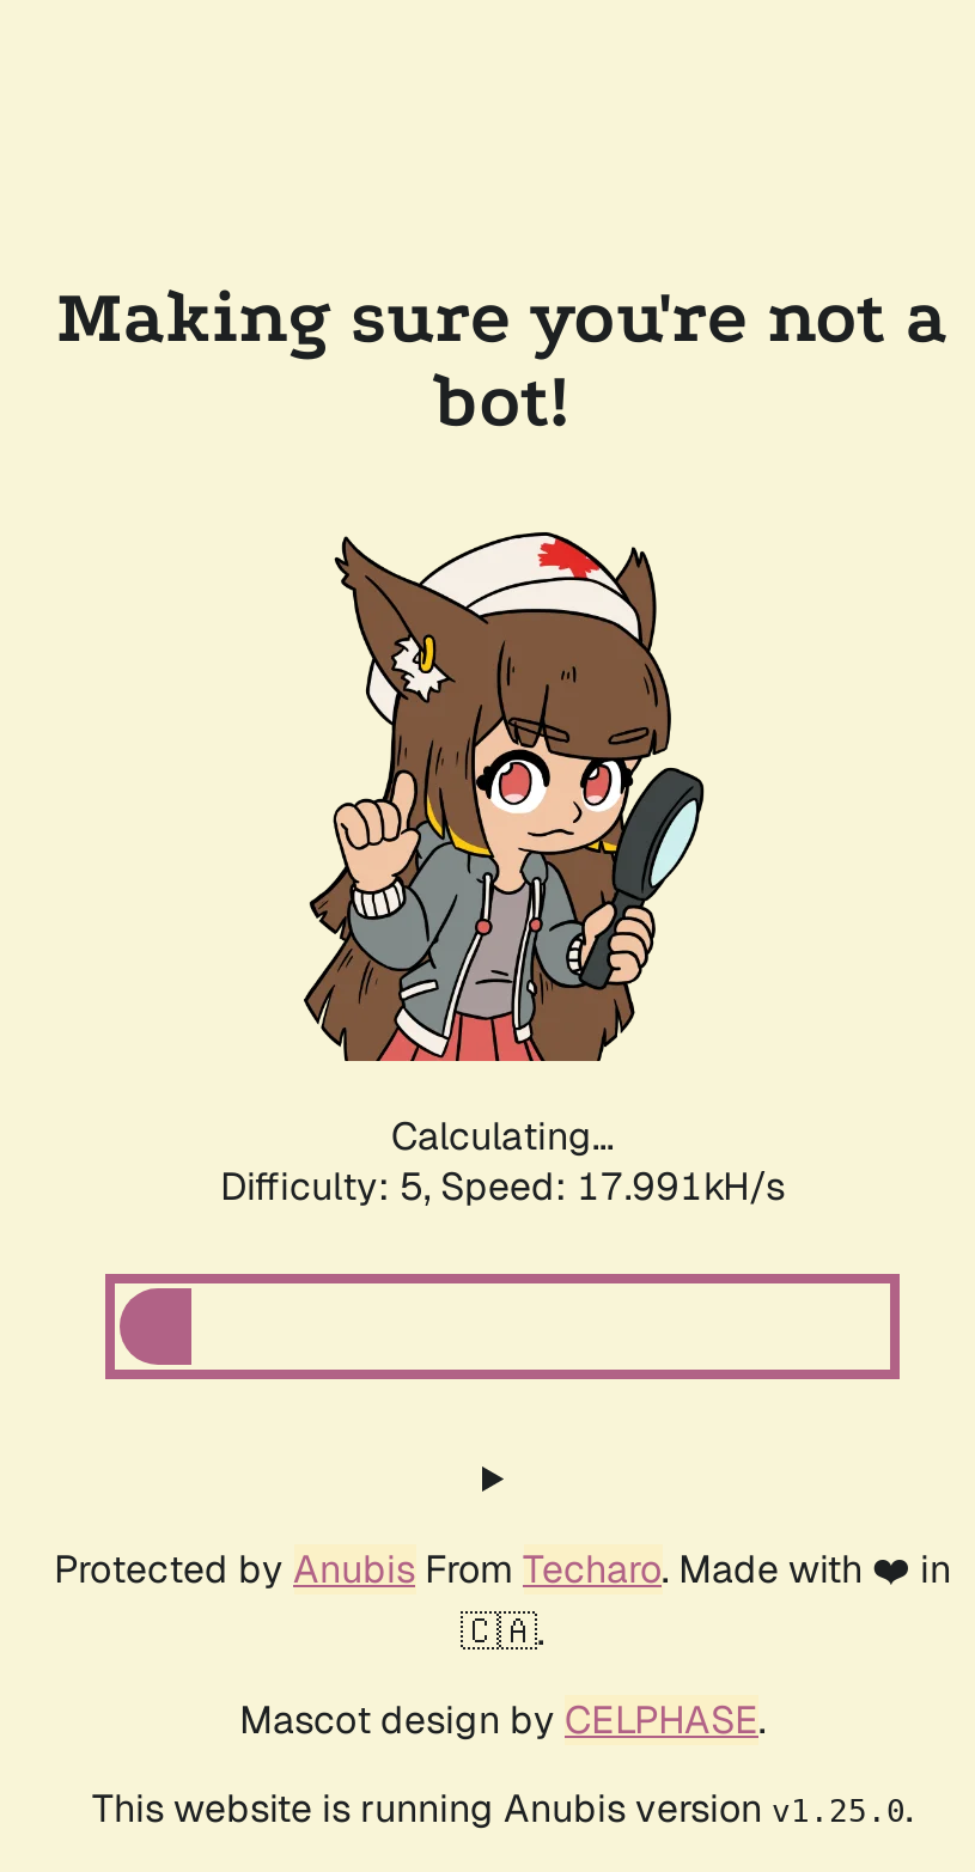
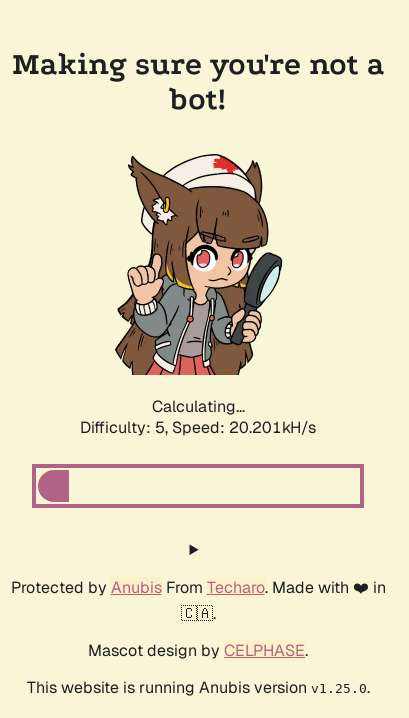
[220,1161,785,1212] Difficulty: 5, Speed: 17.991kH/s -> [80,417,316,438] Difficulty: 5, Speed: 20.201kH/s

